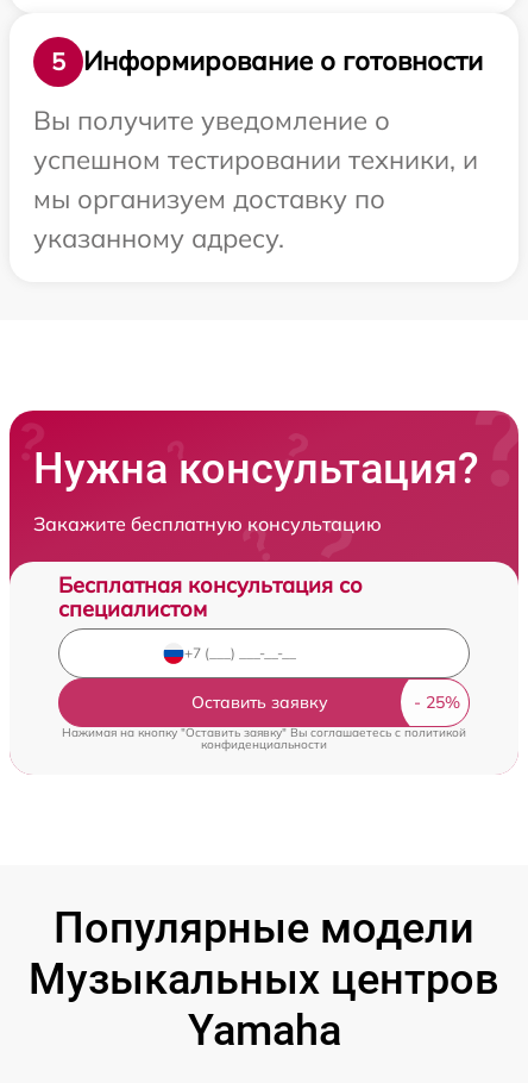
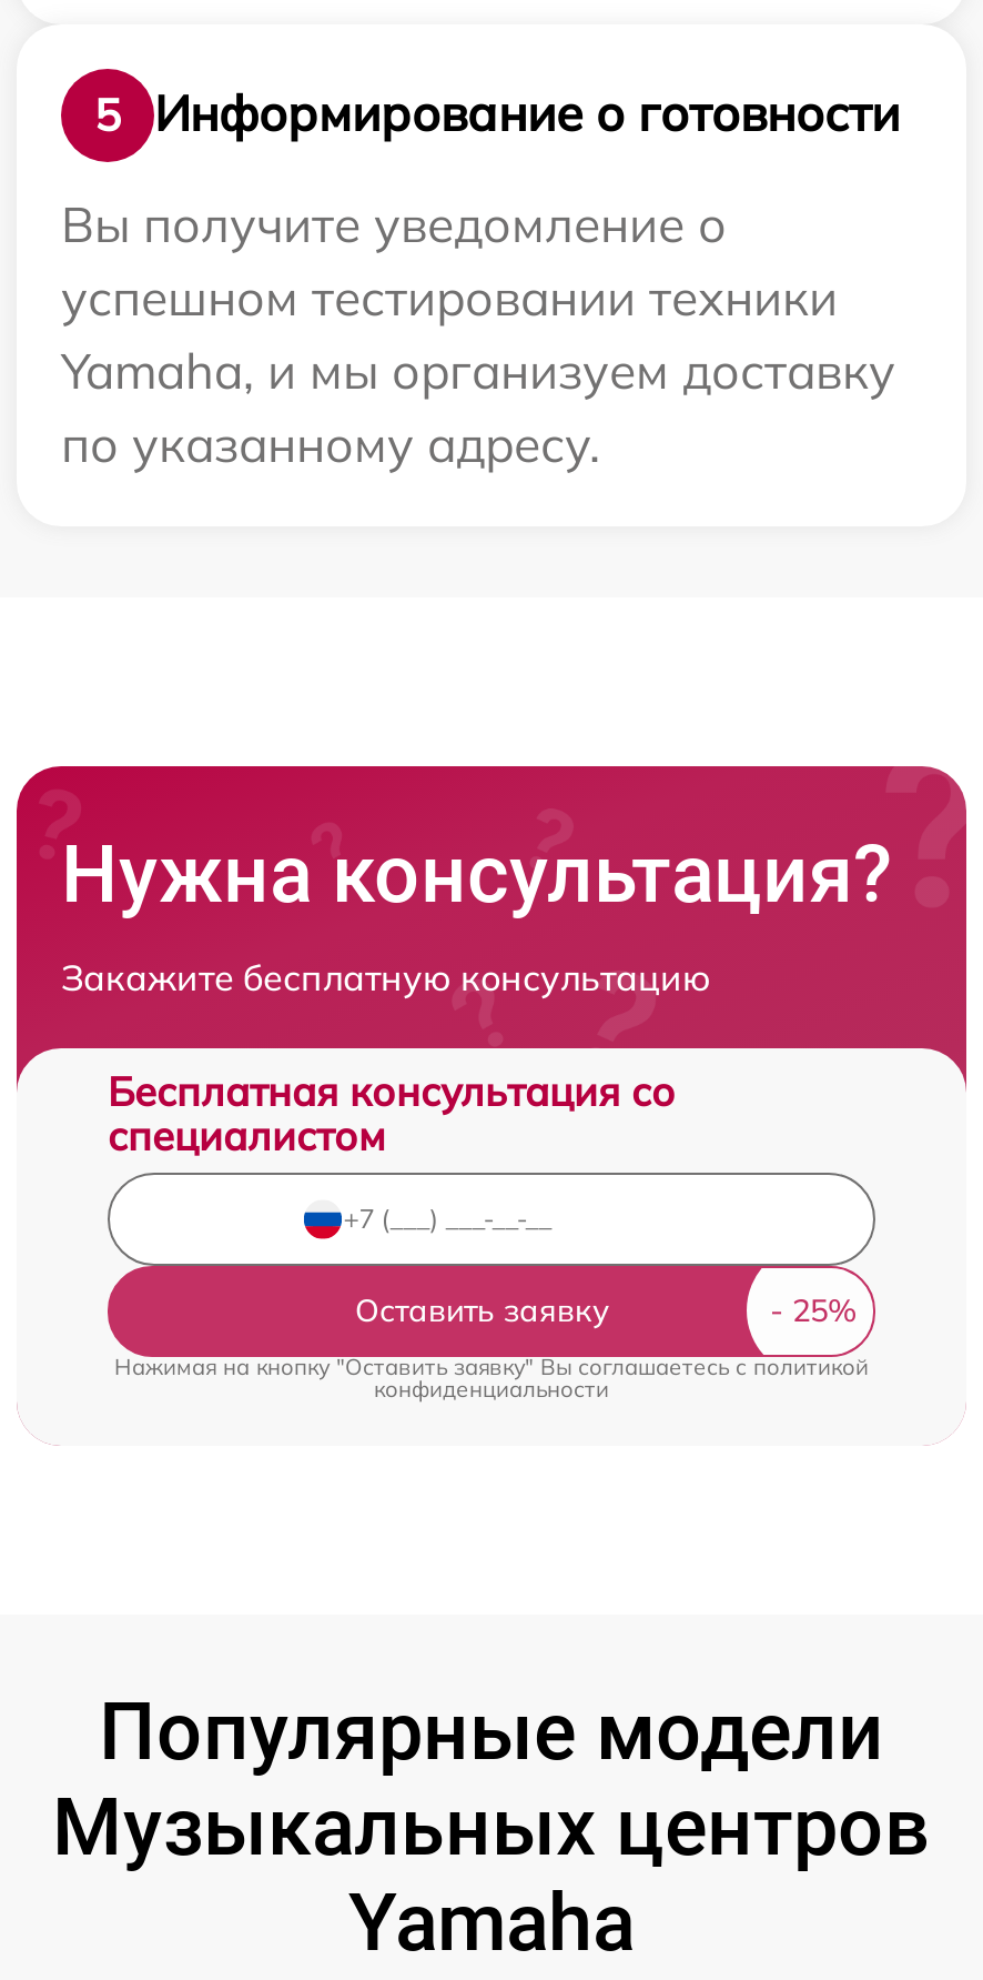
[33,143,478,254] успешном тестировании техники, и | мы организуем доставку по | указанному адресу. -> [61,266,895,475] успешном тестировании техники | Yamaha, и мы организуем доставку | по указанному адресу.

